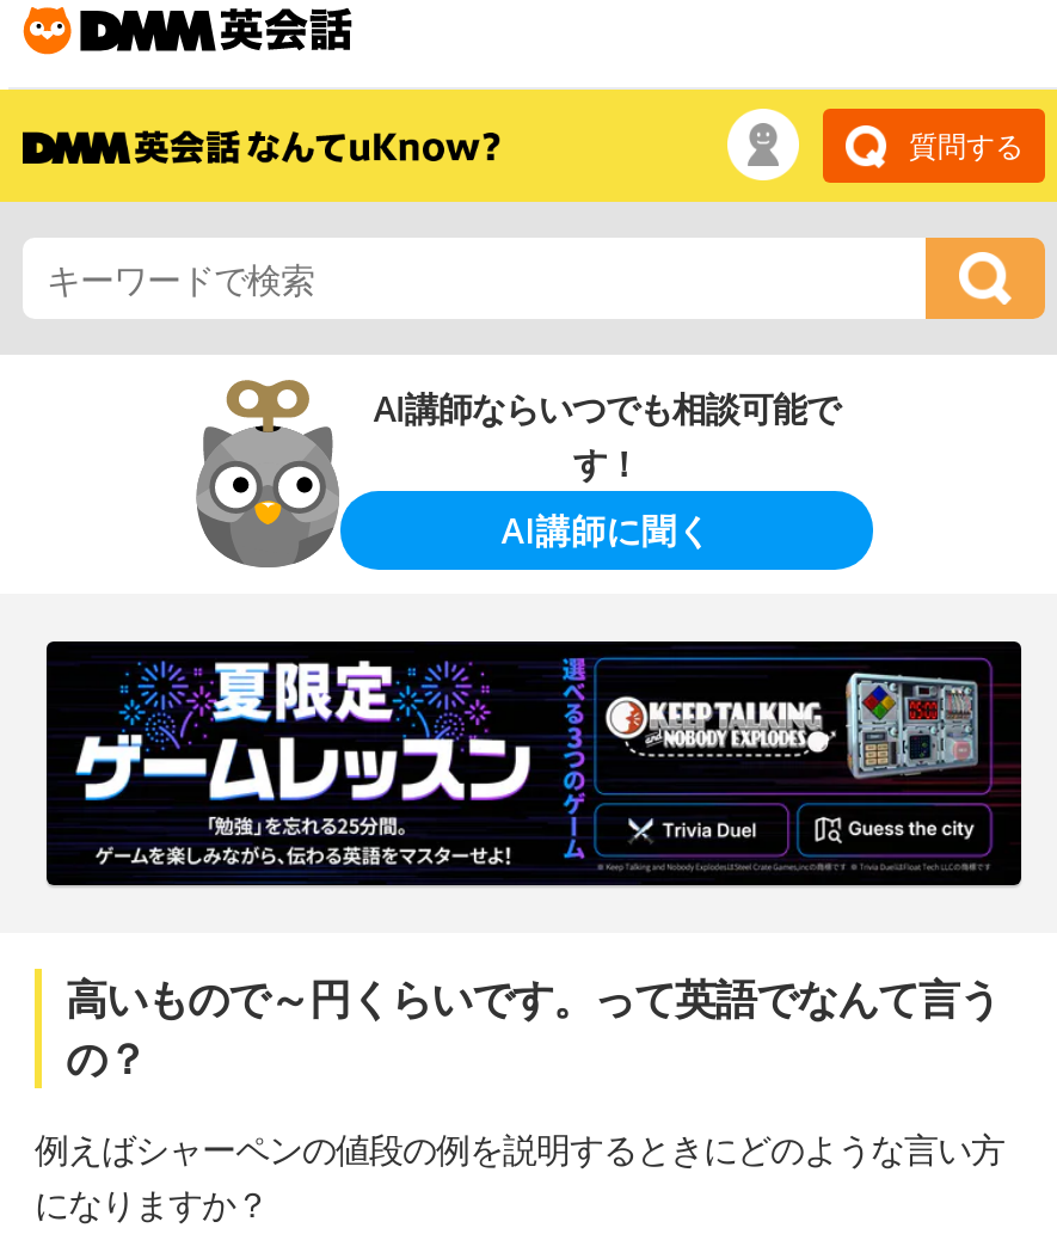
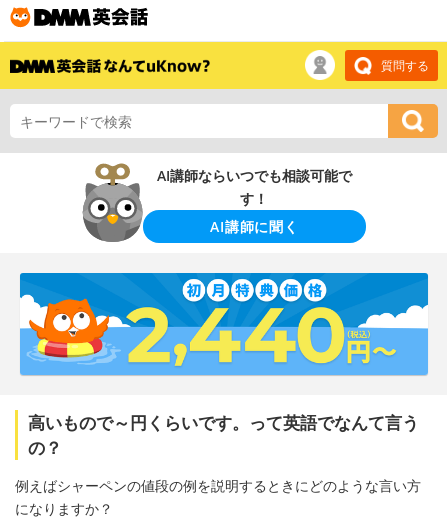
[44,639,1024,888] [image] -> [19,272,429,376] [image]

